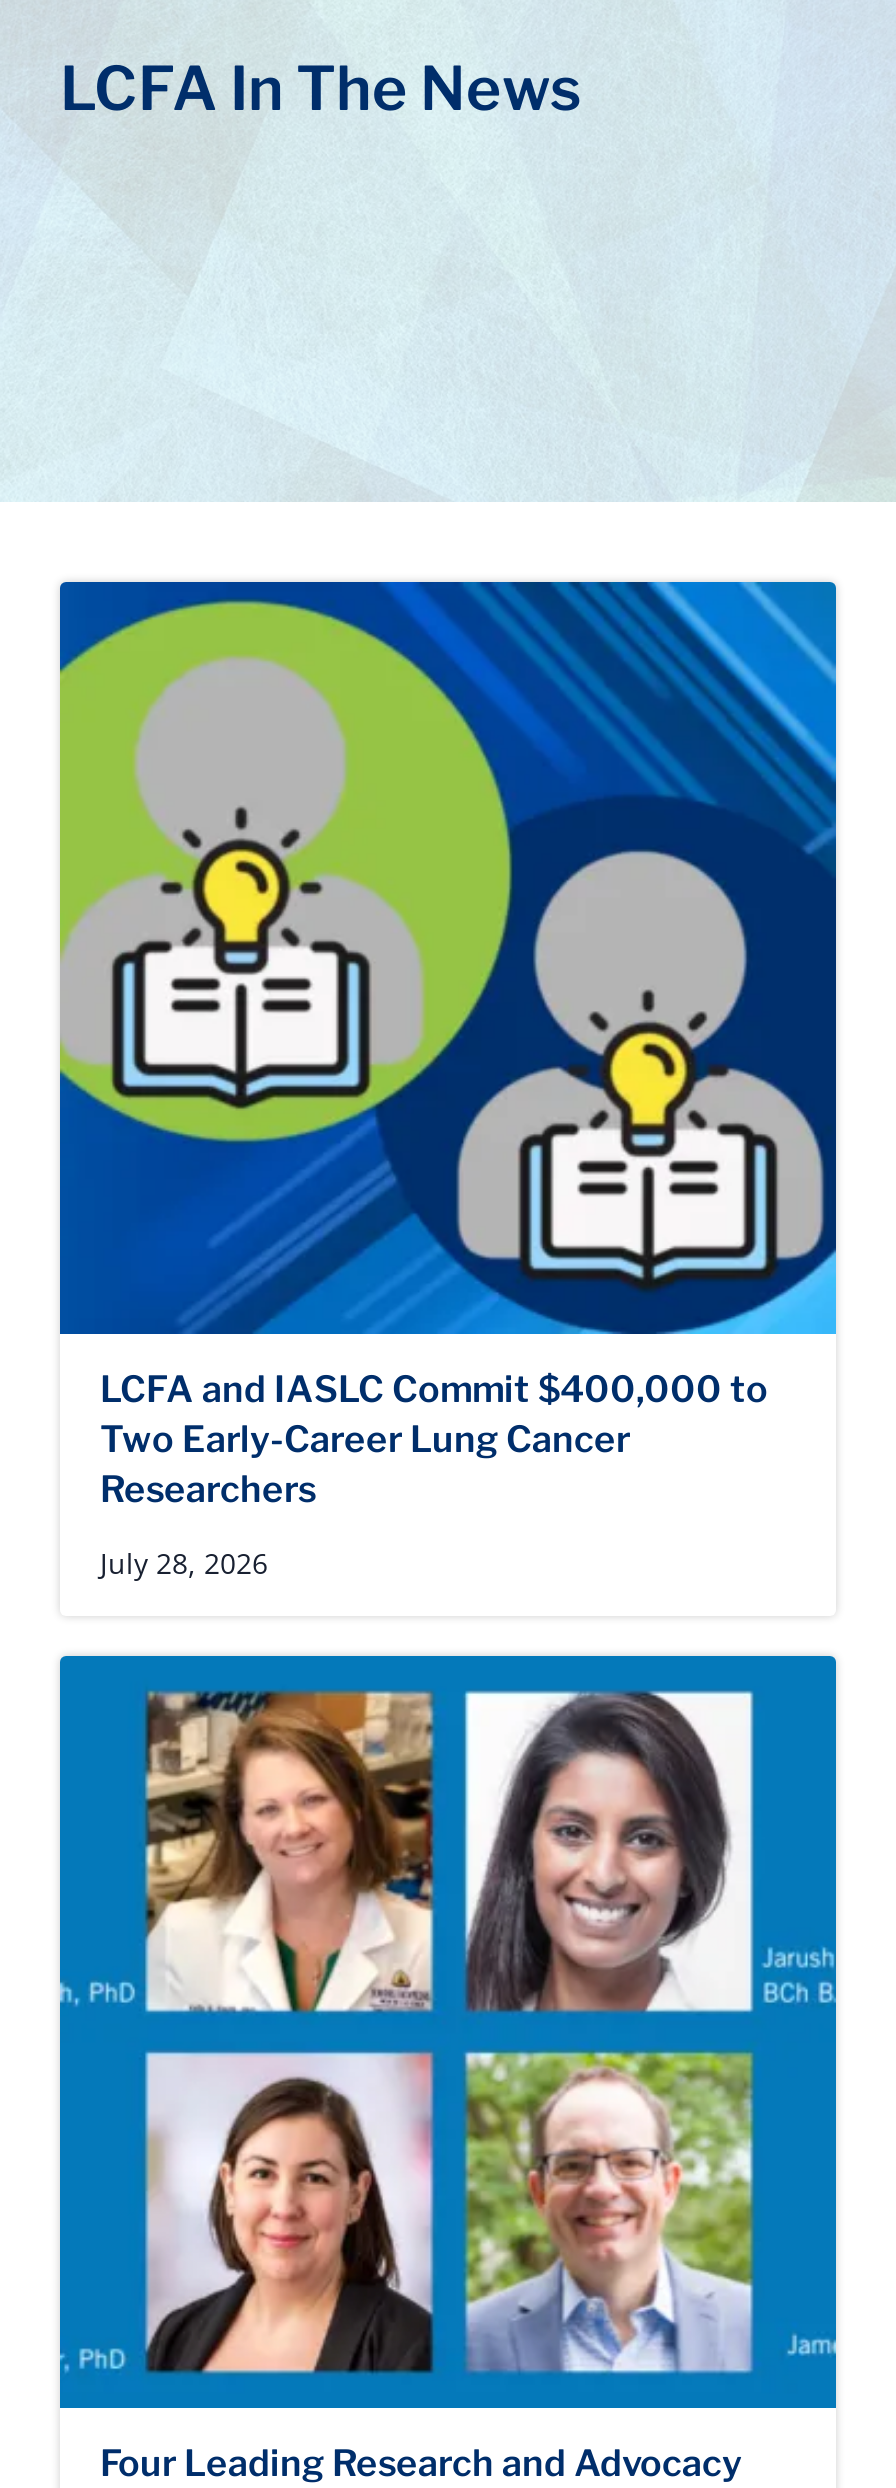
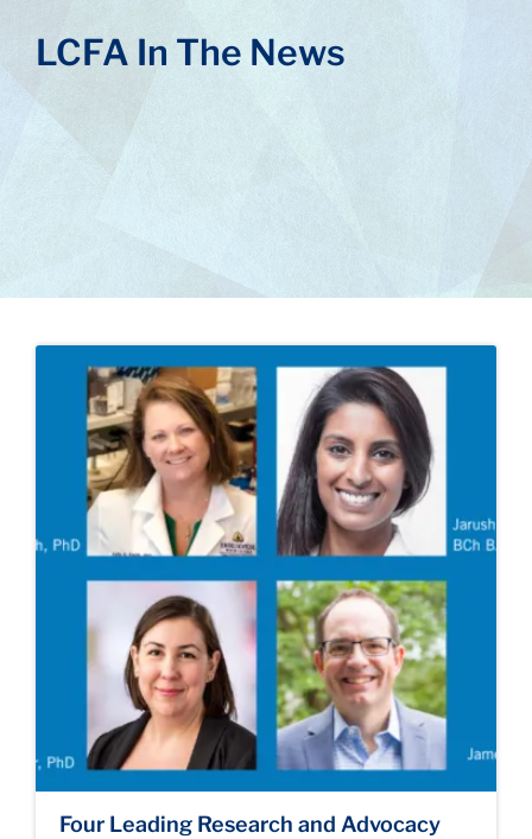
[58,582,836,1582] [image] | LCFA and IASLC Commit $400,000 to | Two Early-Career Lung Cancer | Researchers | July 28, 2026 -> none

